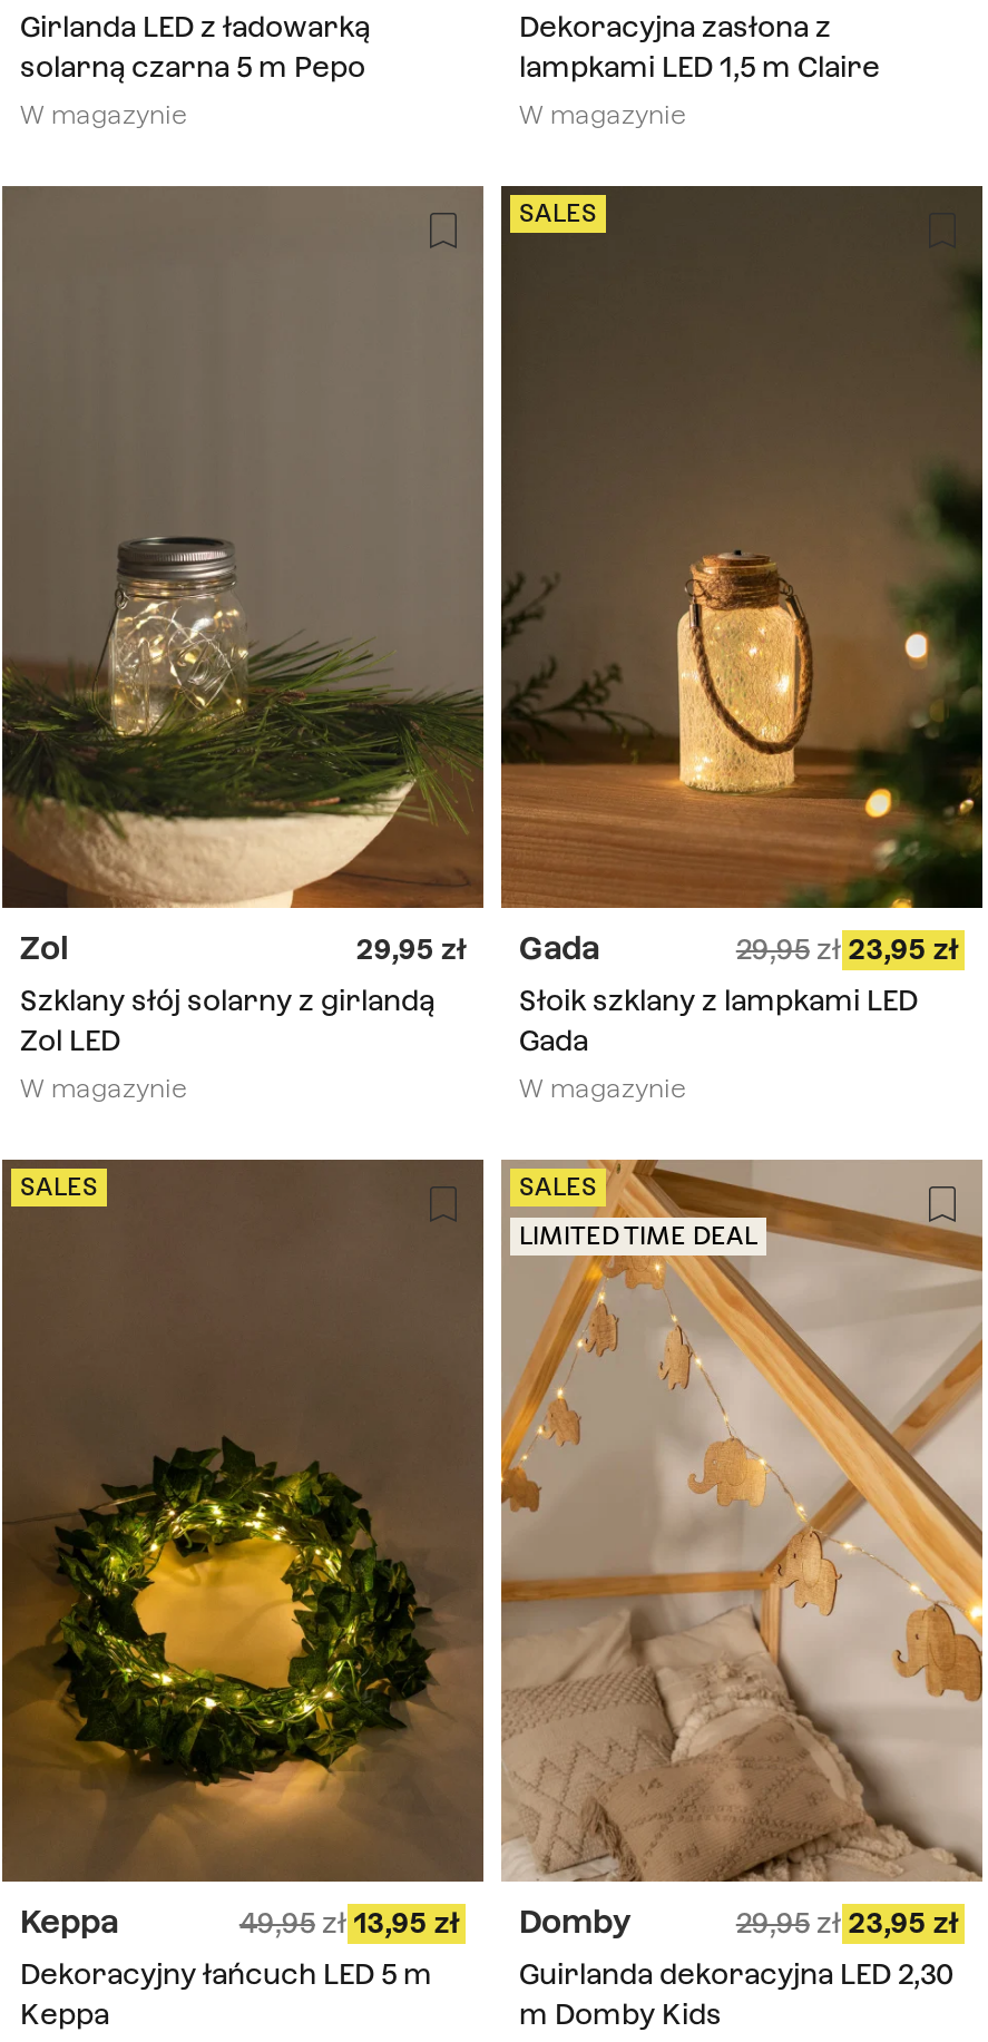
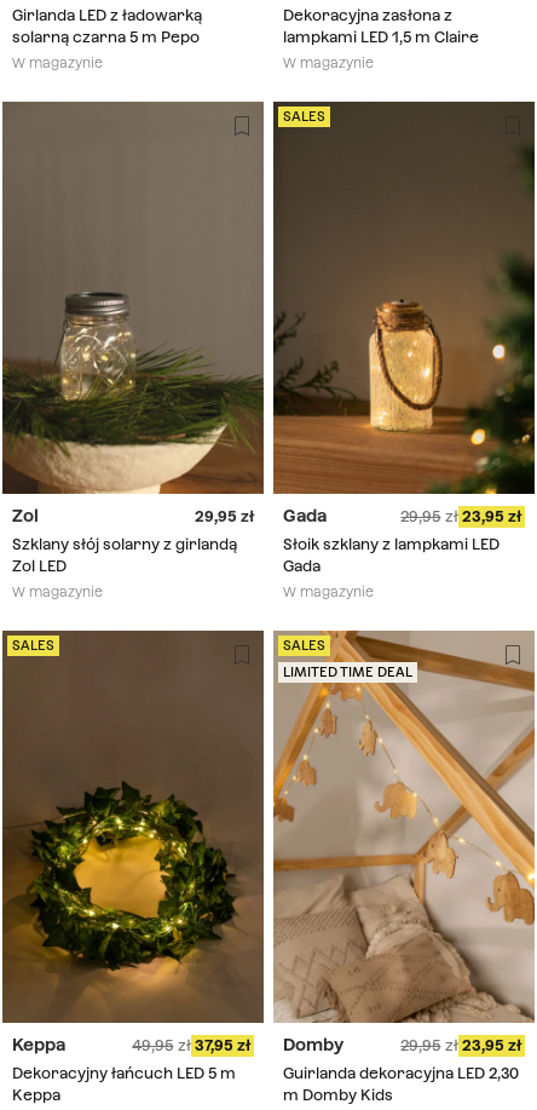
[239,1906,427,1939] 49,95 13,95 -> [132,1036,233,1054] 49,95 37,95

